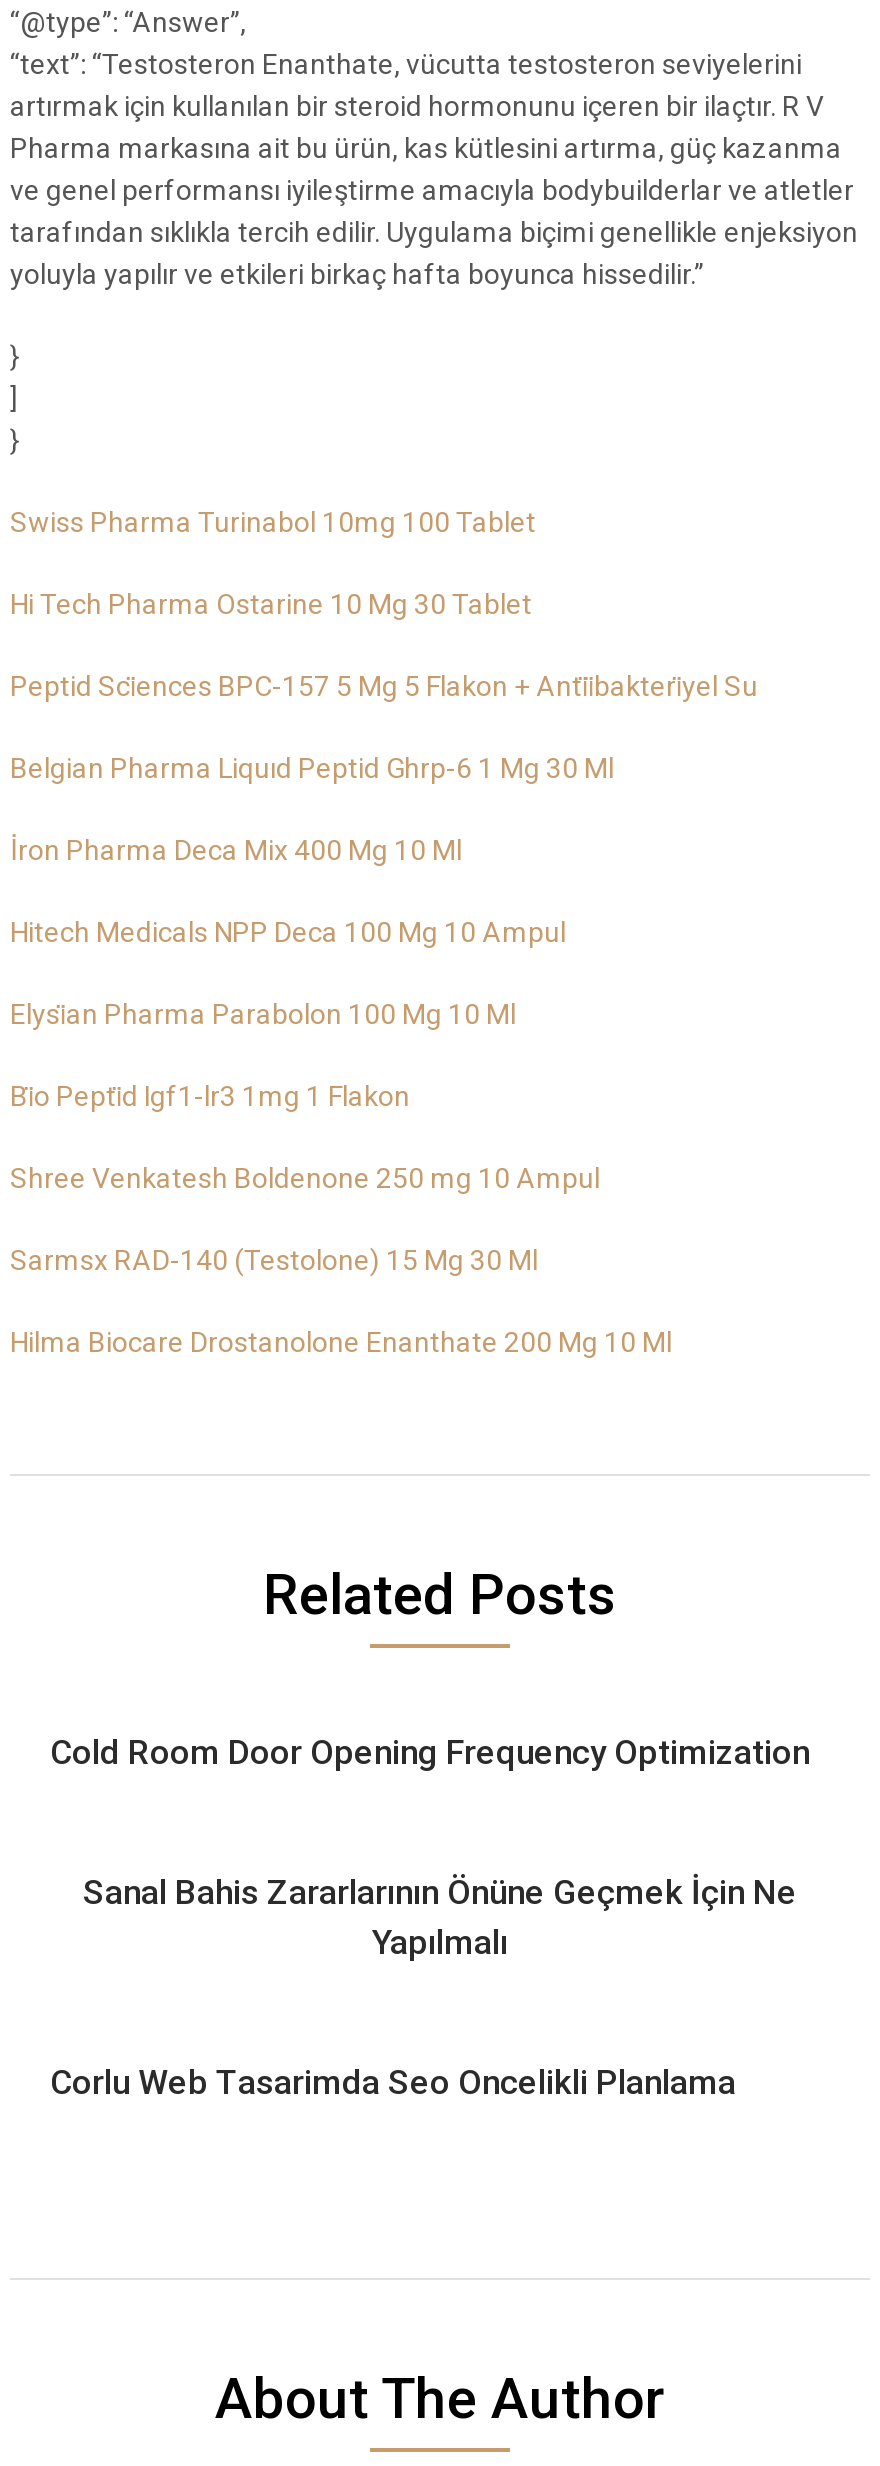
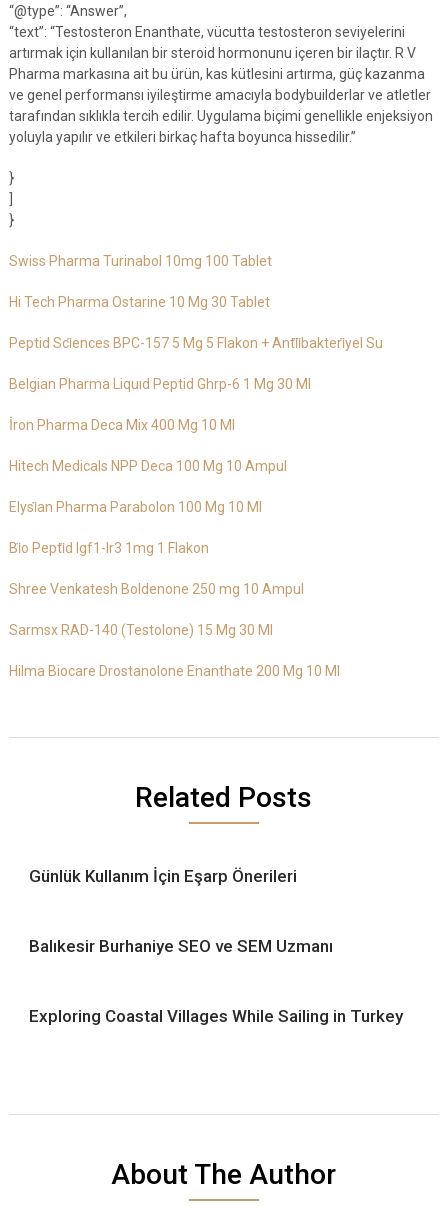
[50,1732,810,1772] Cold Room Door Opening Frequency Optimization -> [29,866,297,886] Günlük Kullanım İçin Eşarp Önerileri
[83,1872,797,1962] Sanal Bahis Zararlarının Önüne Geçmek İçin Ne | Yapılmalı -> [29,936,333,956] Balıkesir Burhaniye SEO ve SEM Uzmanı
[50,2062,736,2102] Corlu Web Tasarimda Seo Oncelikli Planlama -> [29,1006,403,1026] Exploring Coastal Villages While Sailing in Turkey

